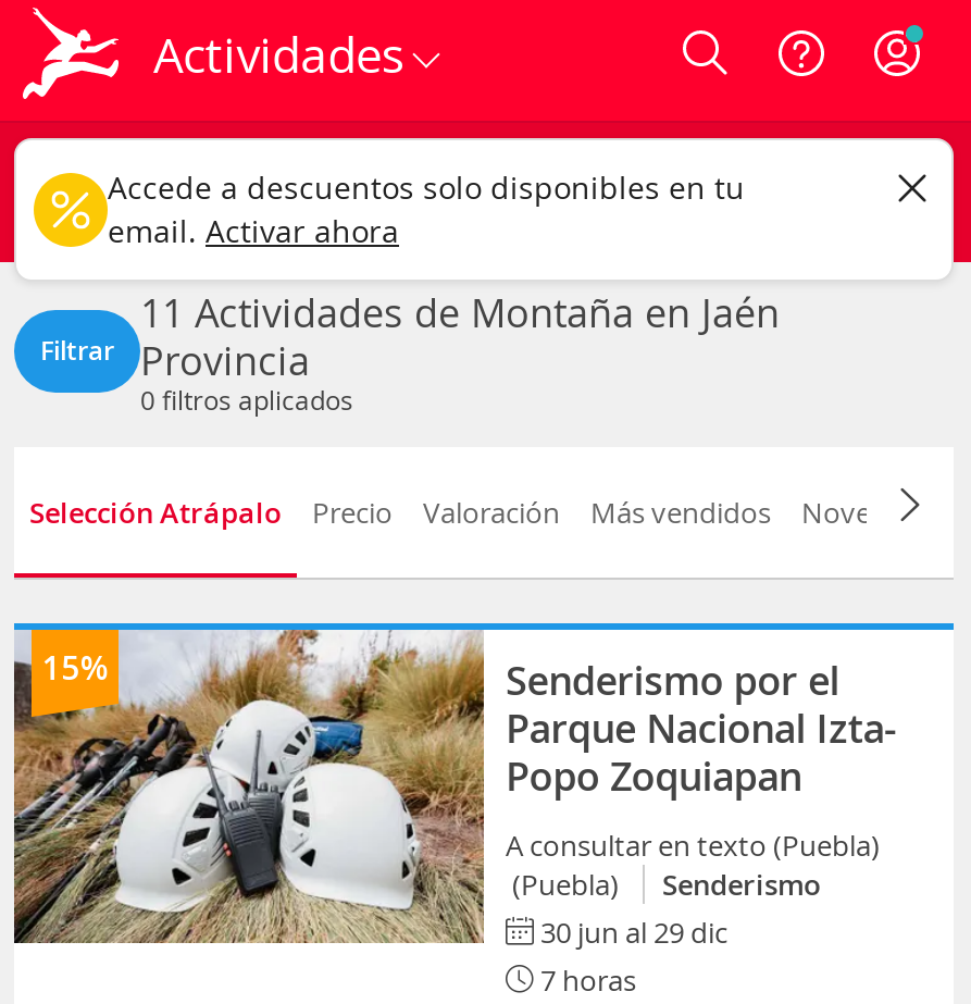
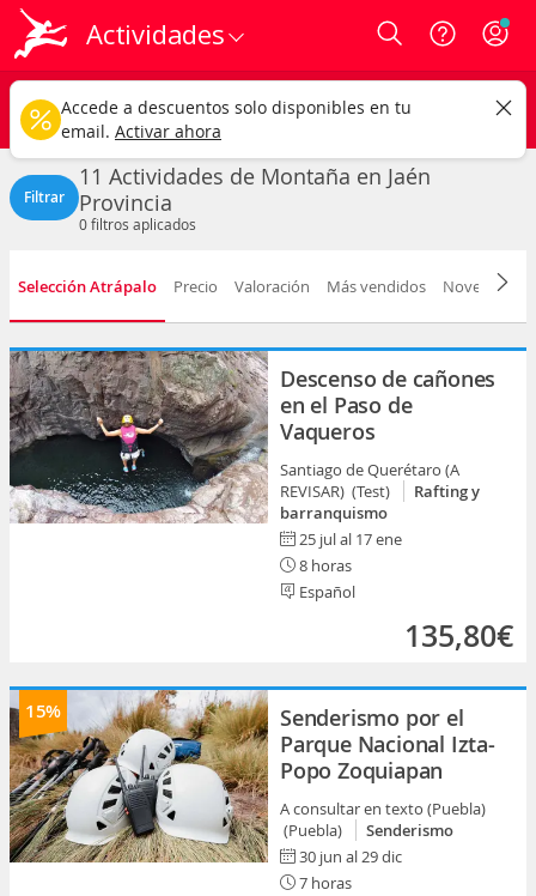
none -> [8,350,514,656] [image] | Descenso de cañones | en el Paso de | Vaqueros | Santiago de Querétaro (A | REVISAR) (Test) | Rafting y | barranquismo | 25 jul al 17 ene | 8 horas | Español | 135,80€

